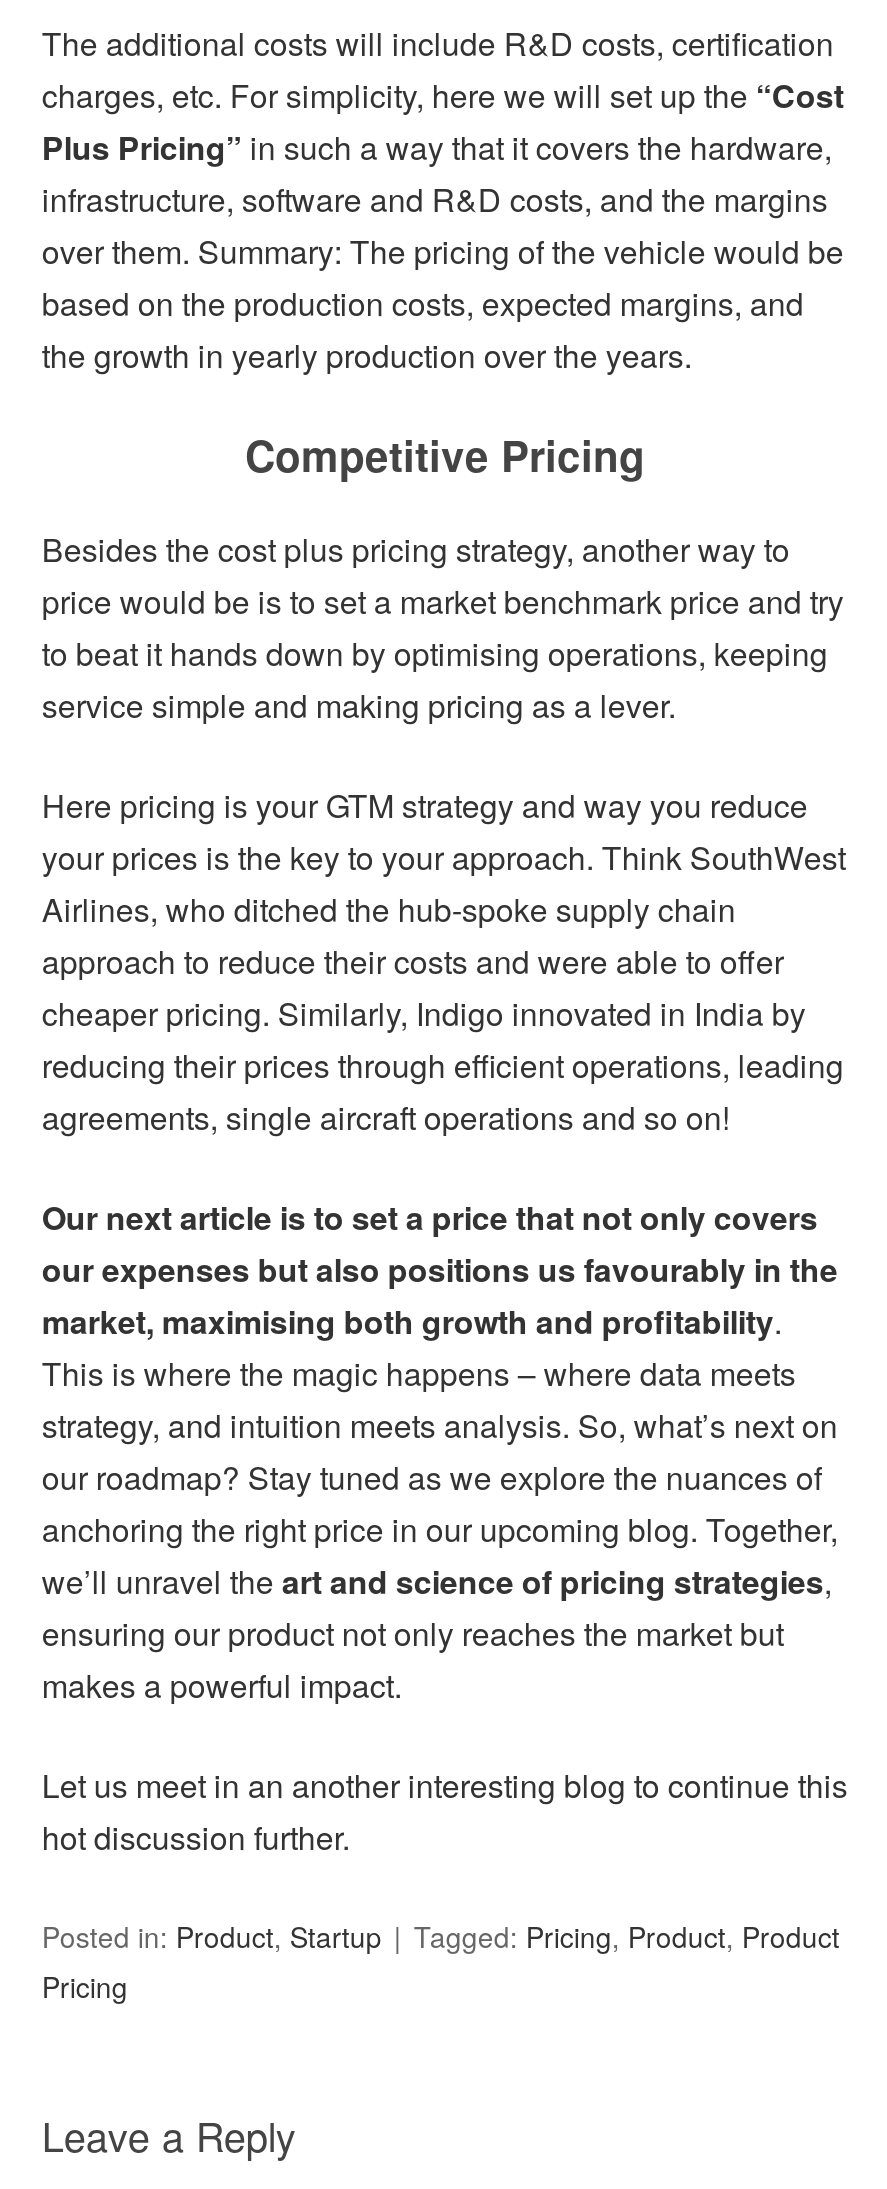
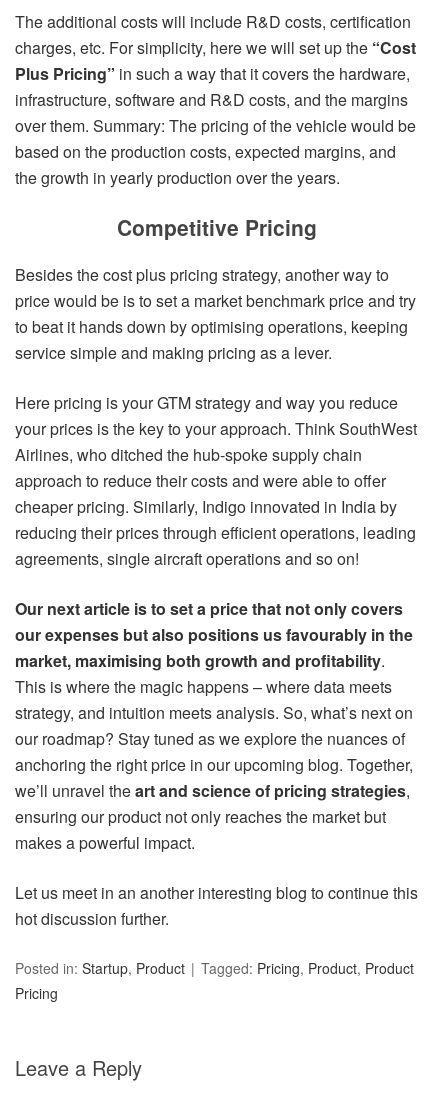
[42,1915,382,1955] Posted in: Product, Startup -> [15,958,185,978] Posted in: Startup, Product

